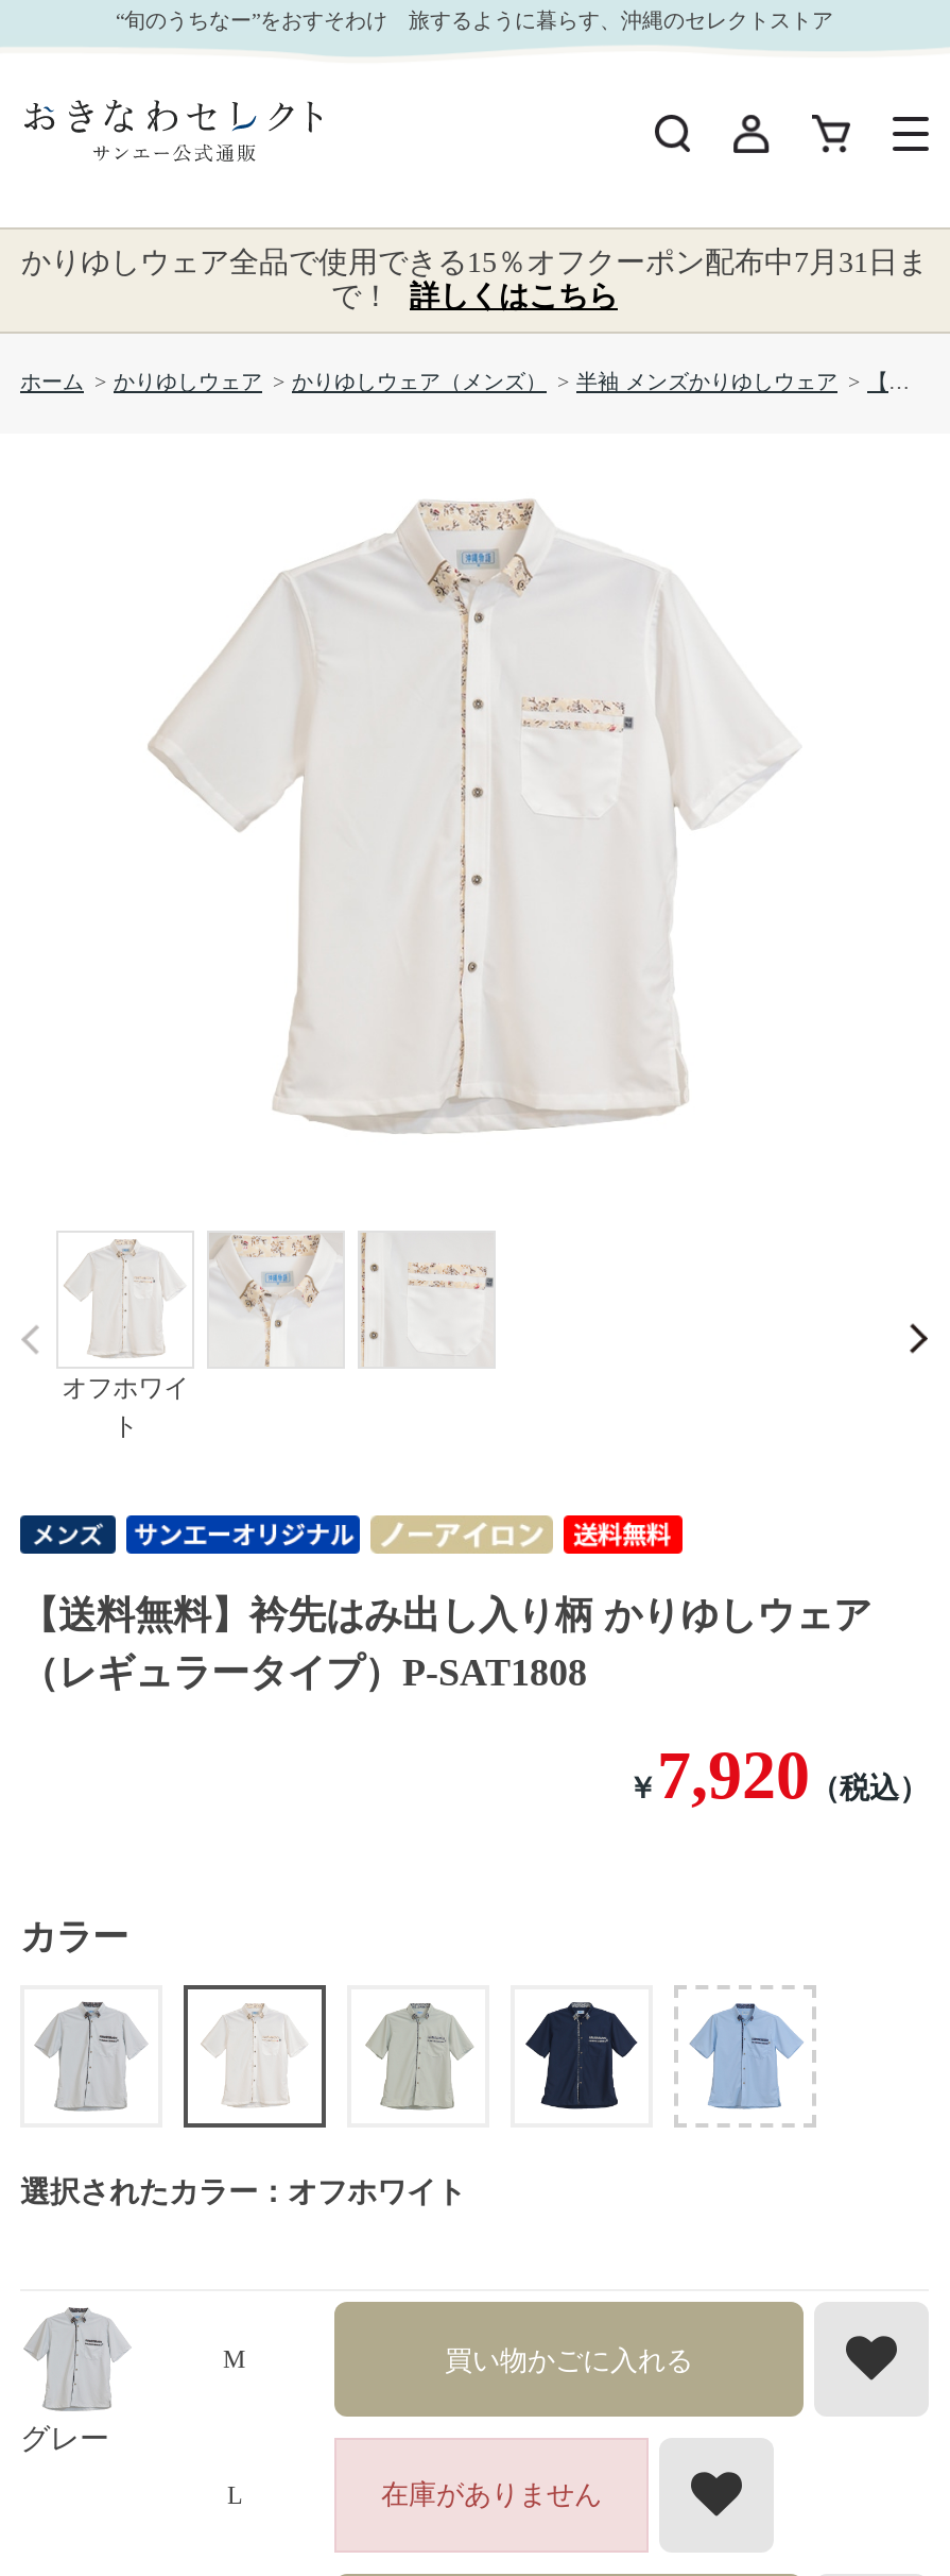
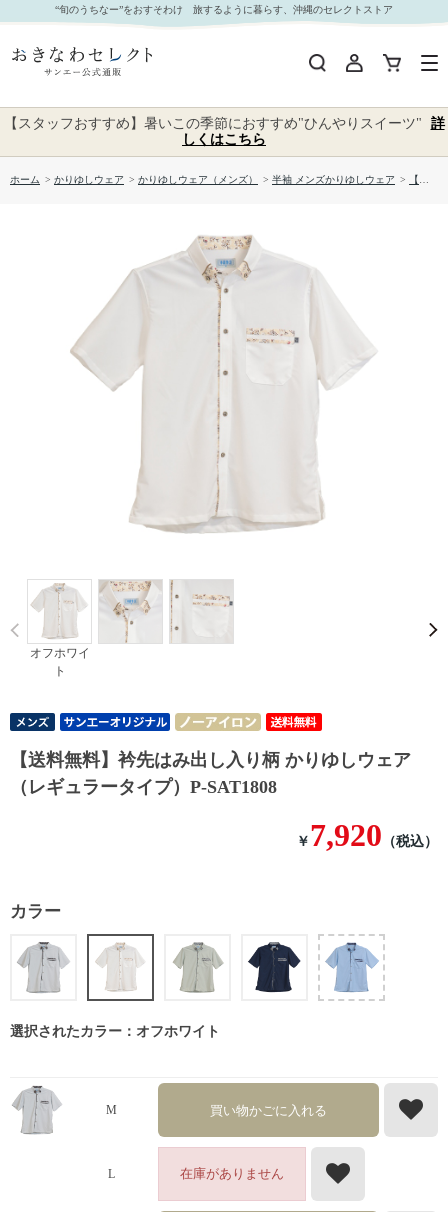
[21,247,928,312] かりゆしウェア全品で使用できる15％オフクーポン配布中7月31日ま | で！ 詳しくはこちら -> [3,116,444,147] 【スタッフおすすめ】暑いこの季節におすすめ"ひんやりスイーツ" 詳 | しくはこちら
[20,2423,109,2455] グレー -> none

